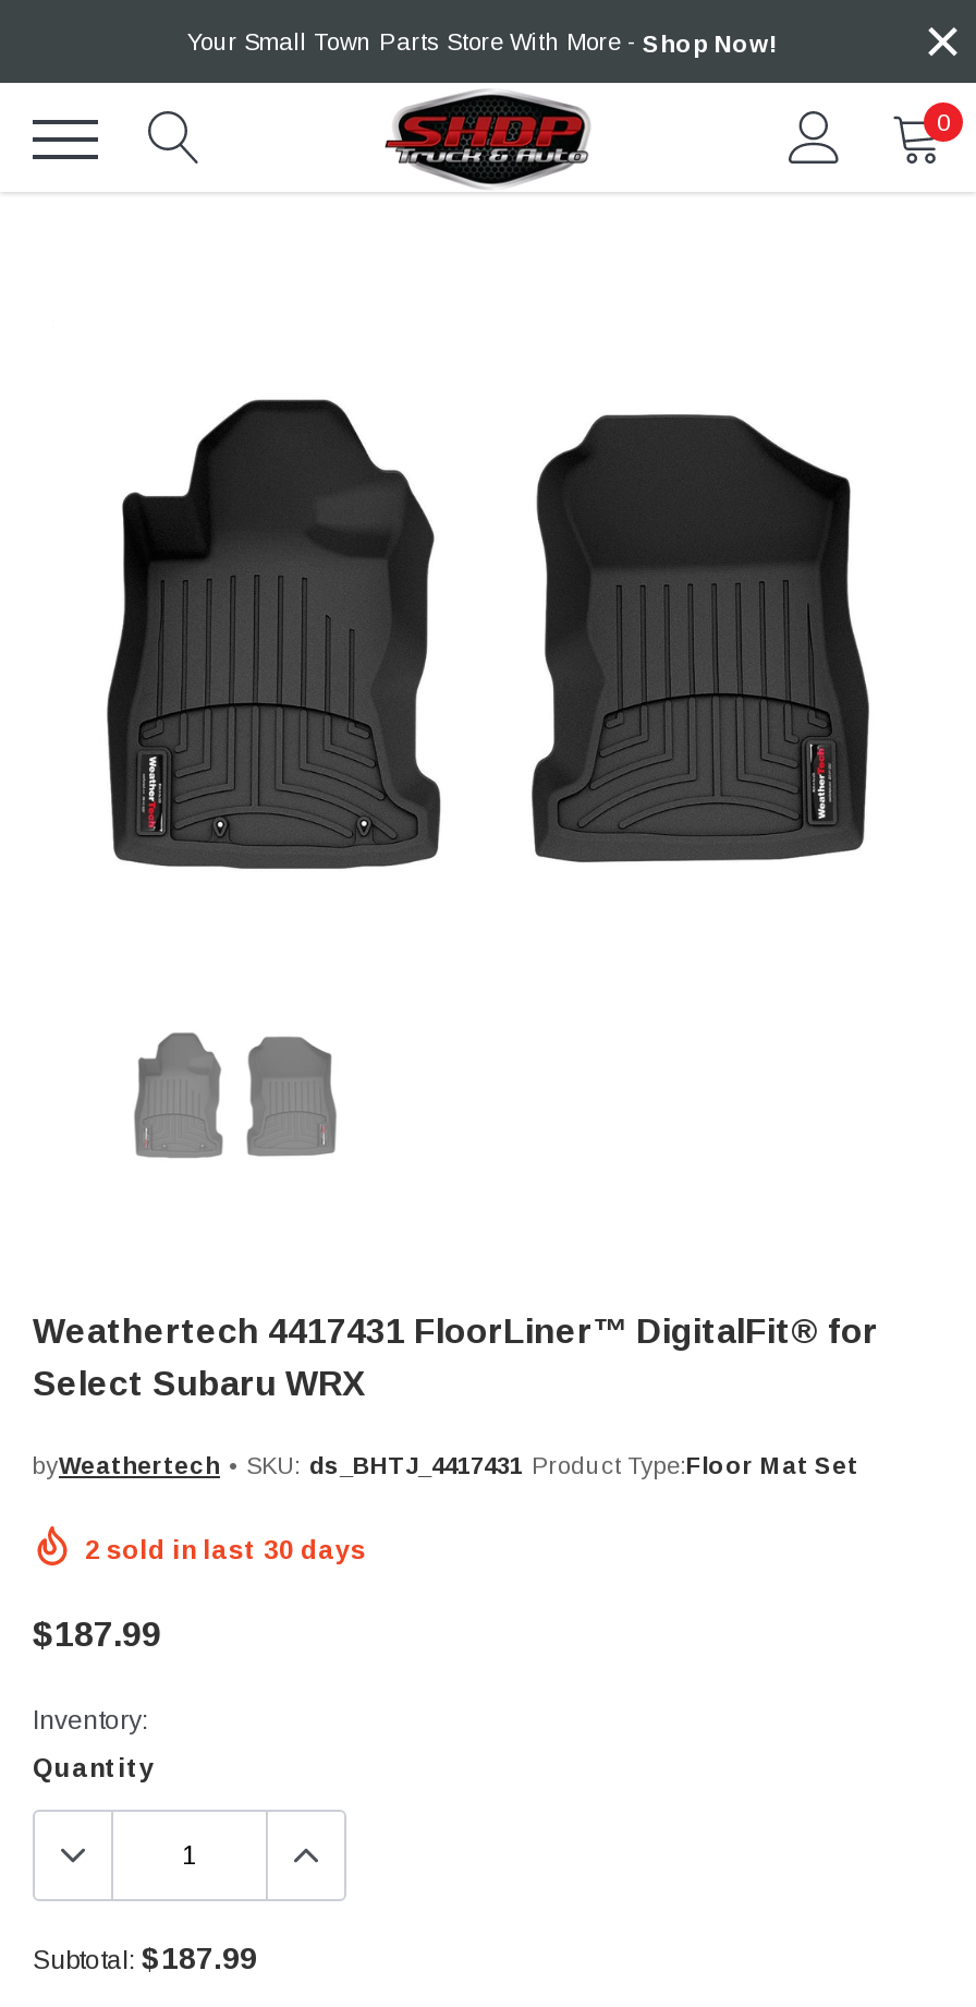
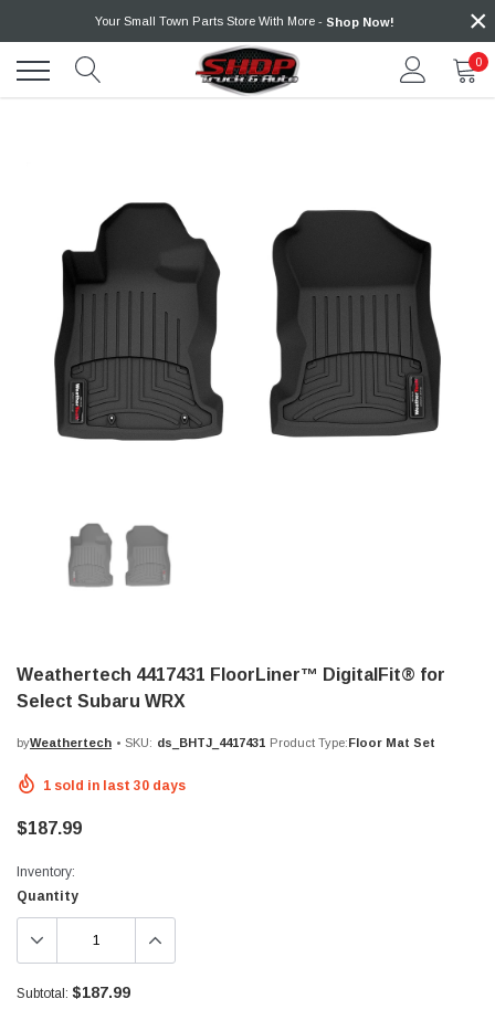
[85,1534,366,1565] 2 sold in last 30 days -> [43,778,186,793] 1 sold in last 30 days

